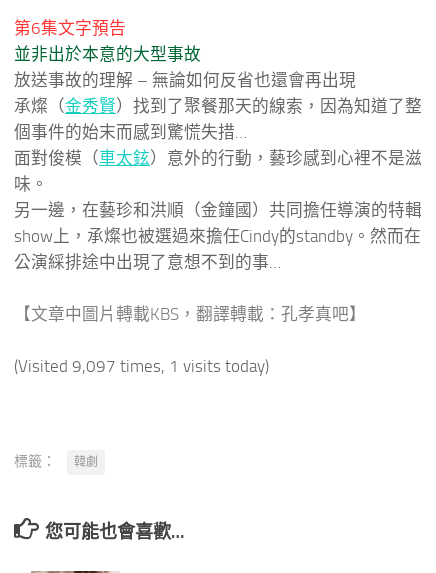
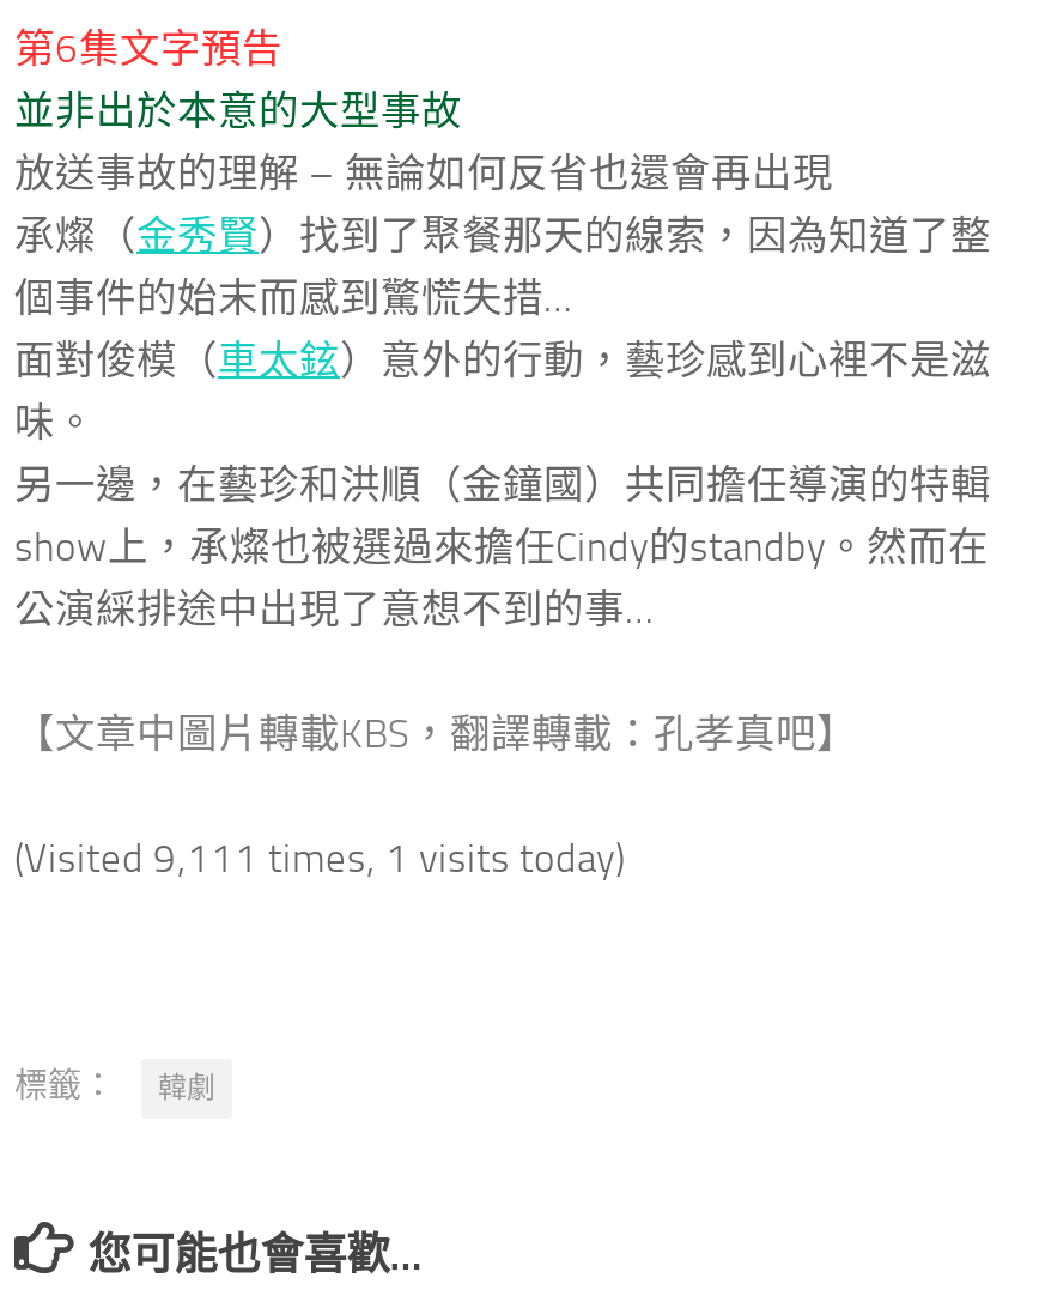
[14,356,269,376] (Visited 9,097 times, 1 visits today) -> [14,833,625,881] (Visited 9,111 times, 1 visits today)

